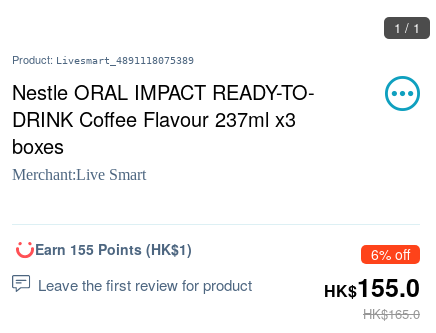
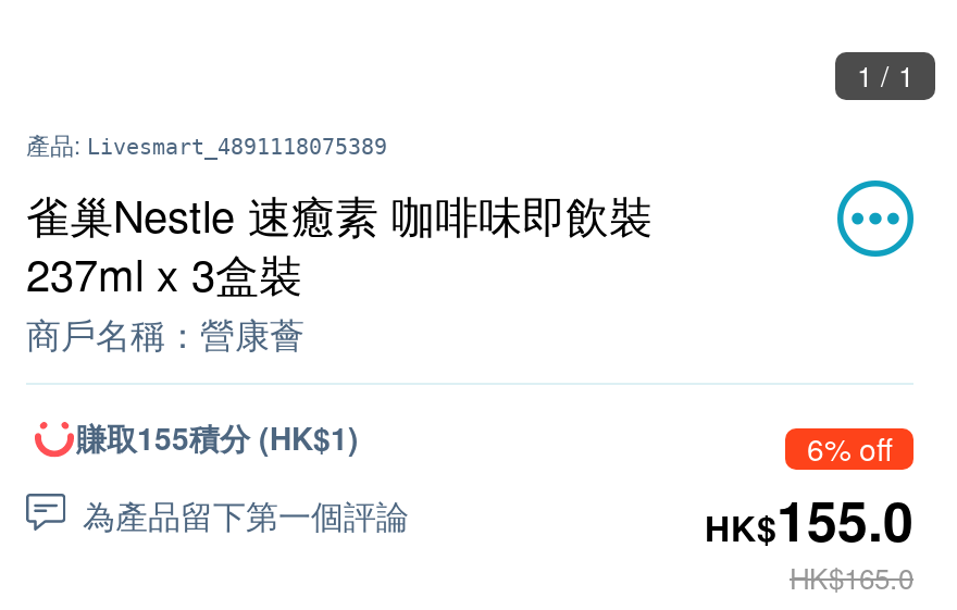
[12,51,315,183] Product: Livesmart_4891118075389 | Nestle ORAL IMPACT READY-TO- | DRINK Coffee Flavour 237ml x3 | boxes | Merchant:Live Smart -> [26,126,652,354] 產品: Livesmart_4891118075389 | 雀巢Nestle 速癒素 咖啡味即飲裝 | 237ml x 3盒裝 | 商戶名稱：營康薈
[35,239,192,259] Earn 155 Points (HK$1) -> [76,415,359,459] 賺取155積分 (HK$1)
[38,274,252,295] Leave the first review for product -> [83,491,409,537] 為產品留下第一個評論

